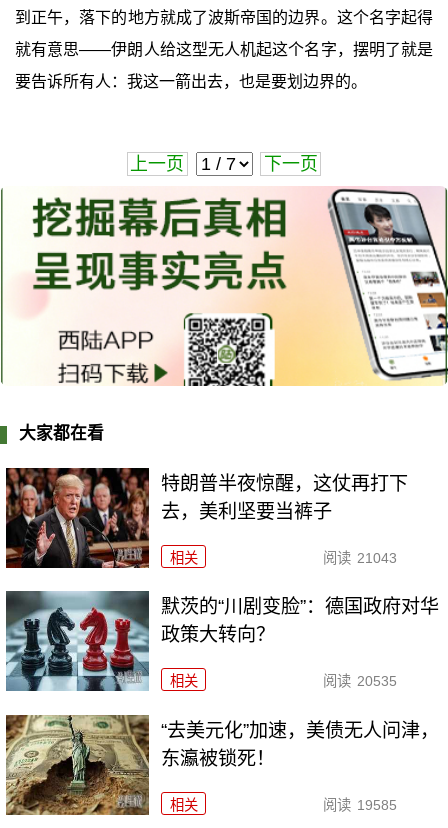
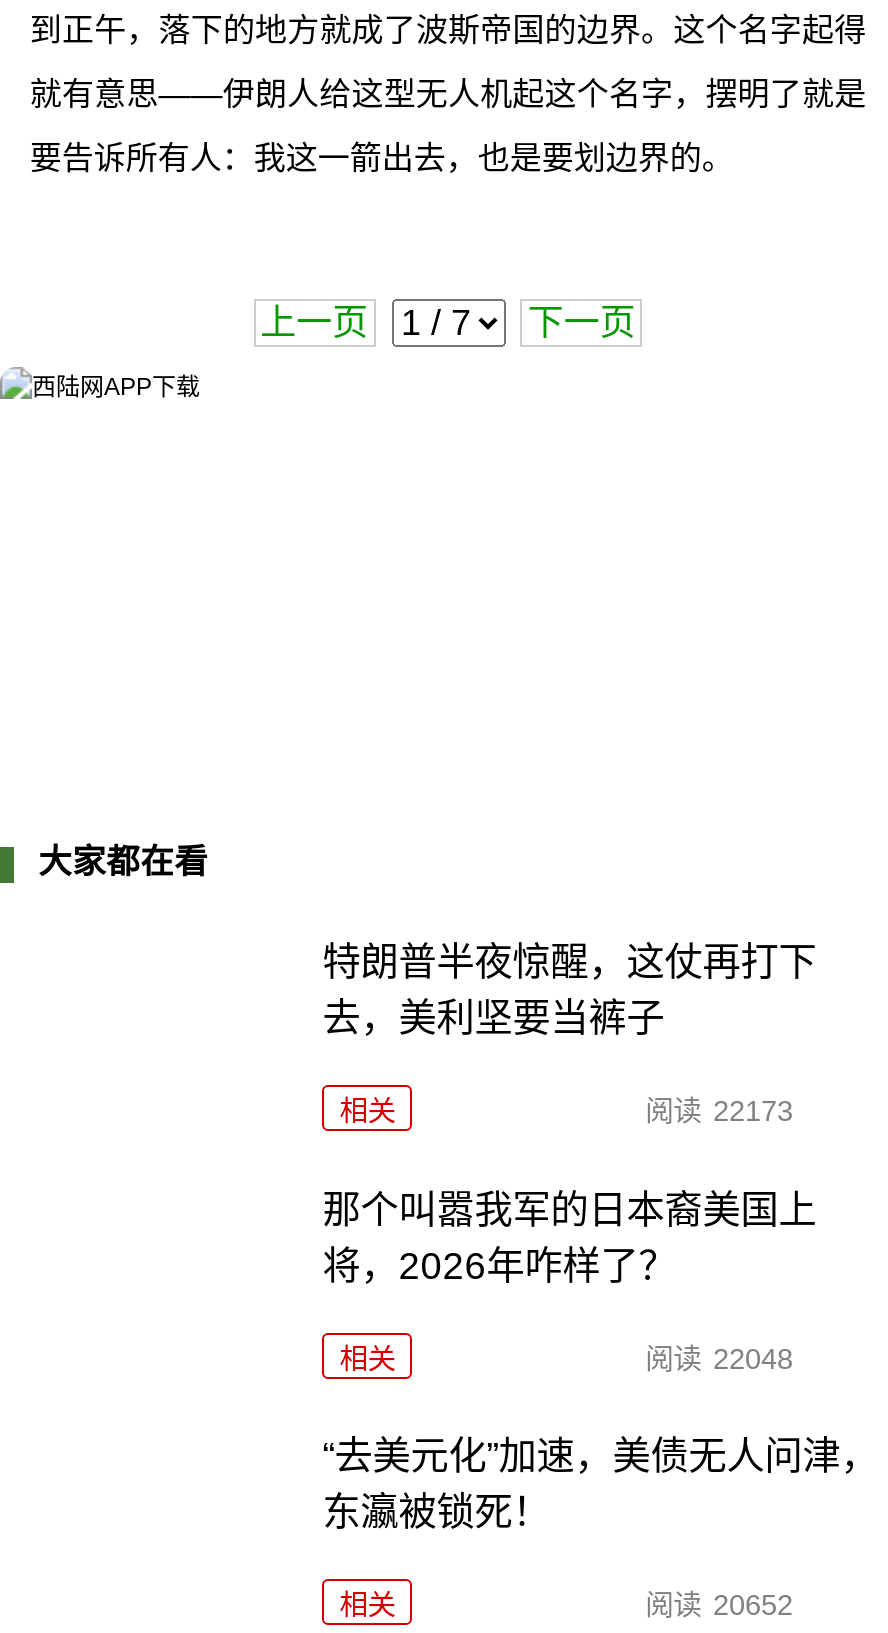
[3,186,445,387] [image] -> none
[5,467,150,569] [image] -> none
[323,550,396,566] 阅读 21043 -> [645,1094,793,1126] 阅读 22173
[5,590,150,692] [image] -> none
[161,596,439,645] 默茨的“川剧变脸”：德国政府对华 | 政策大转向？ -> [323,1188,817,1286] 那个叫嚣我军的日本裔美国上 | 将，2026年咋样了？
[323,673,396,689] 阅读 20535 -> [645,1342,793,1374] 阅读 22048
[5,714,150,816] [image] -> none
[323,797,396,813] 阅读 19585 -> [645,1590,793,1622] 阅读 20652

